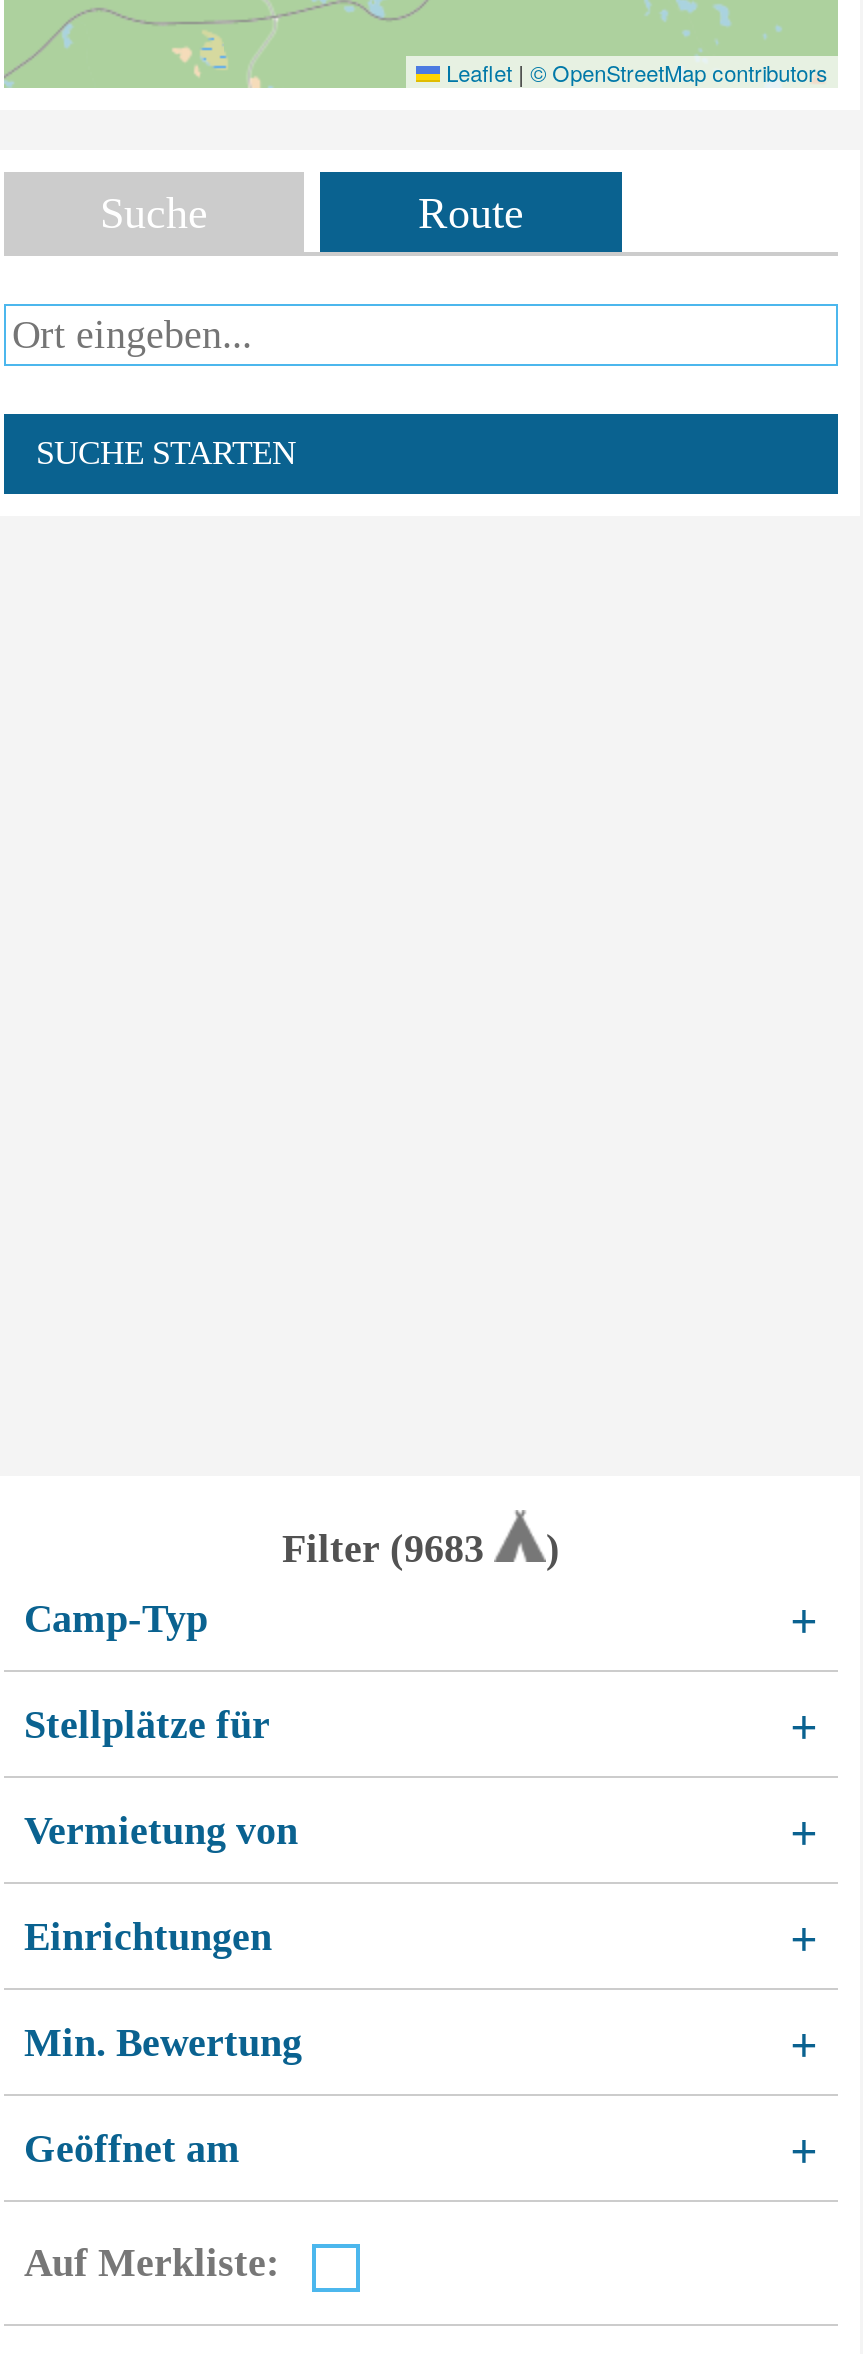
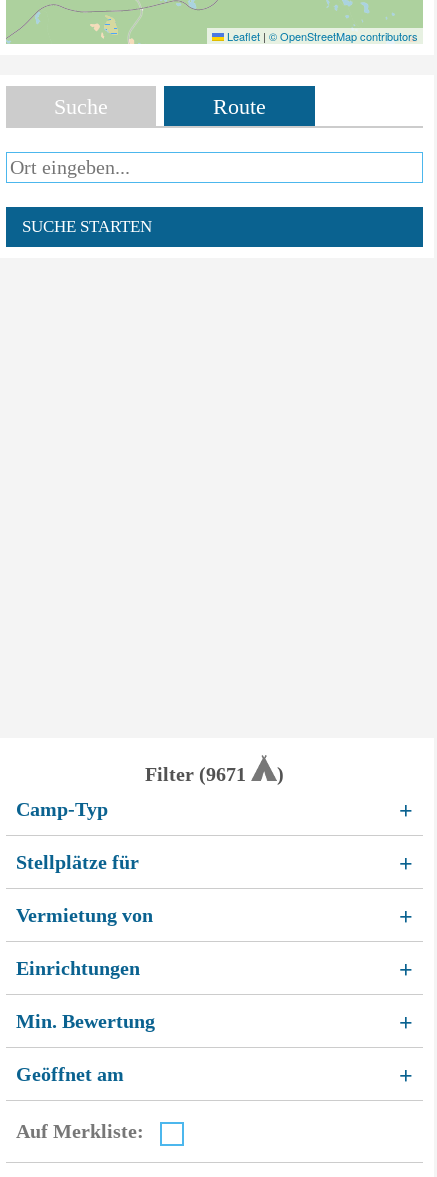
[282,1526,484,1570] Filter (9683 -> [145,763,246,785] Filter (9671

